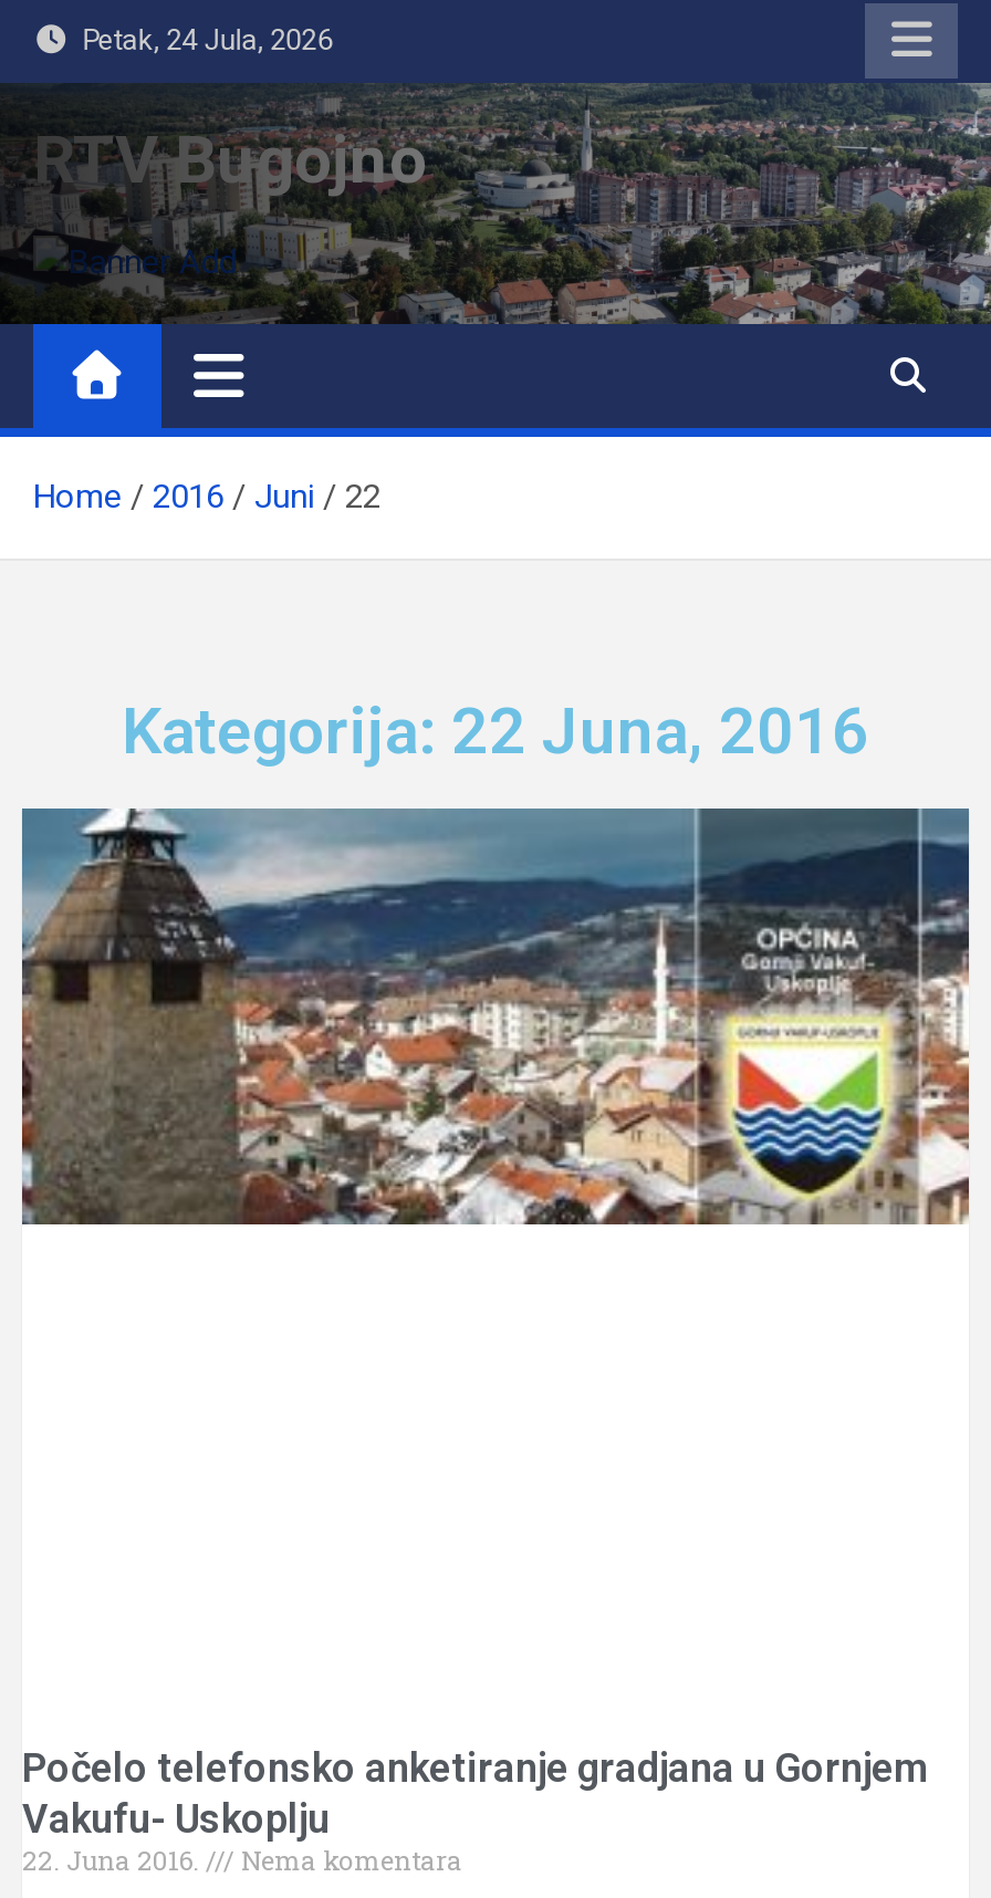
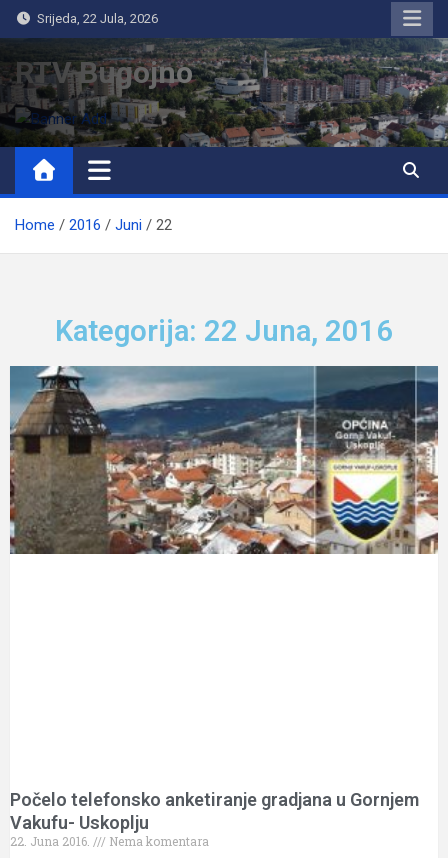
[69,23,332,56] Petak, 24 Jula, 2026 -> [31,11,158,26] Srijeda, 22 Jula, 2026

